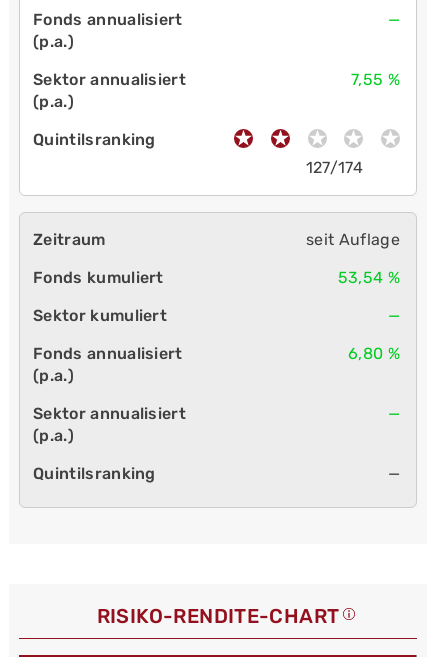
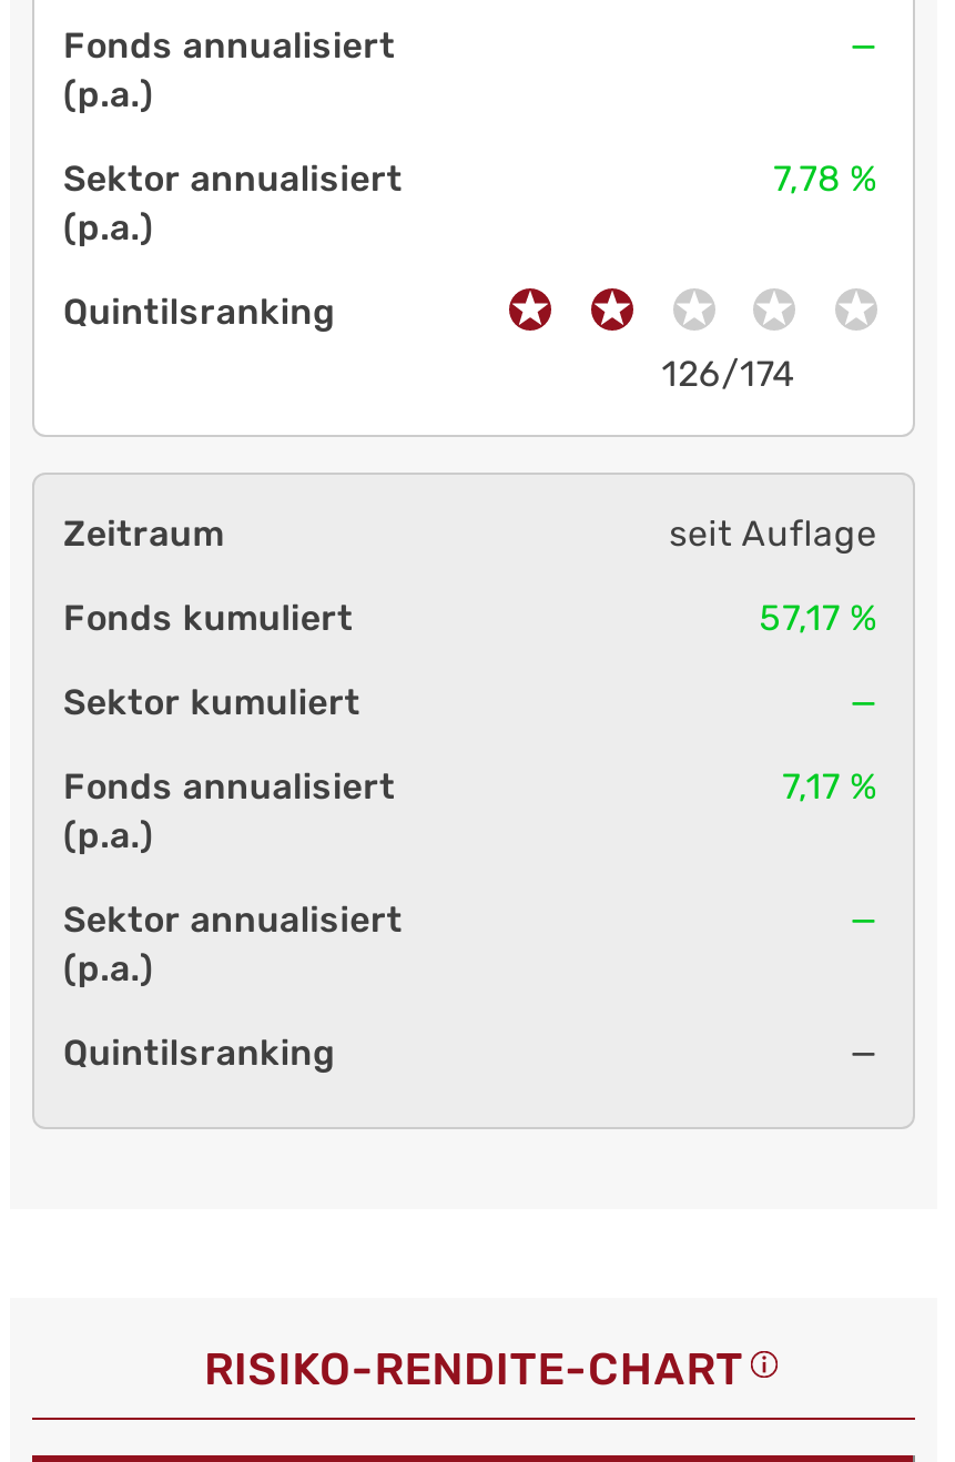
[351,70,400,89] 7,55 % -> [773,157,877,199] 7,78 %
[306,158,363,177] 127/174 -> [662,352,795,394] 126/174
[338,268,400,287] 53,54 % -> [759,596,877,638] 57,17 %
[348,344,400,363] 6,80 % -> [782,765,877,807] 7,17 %

